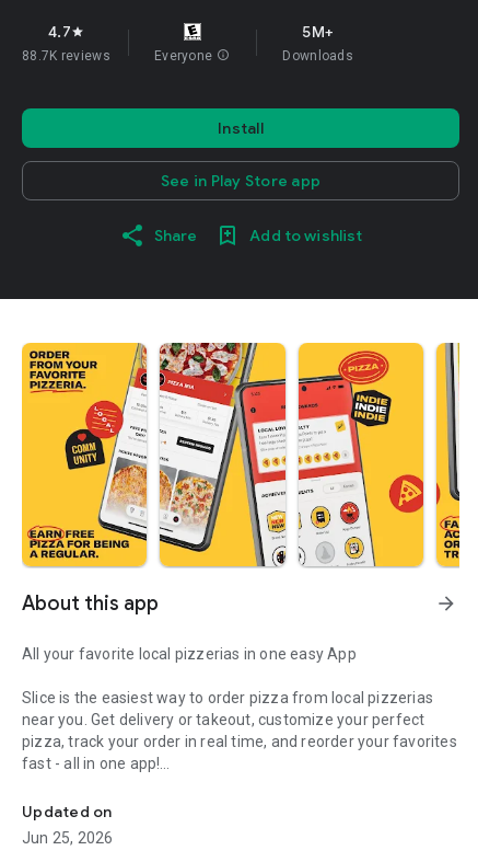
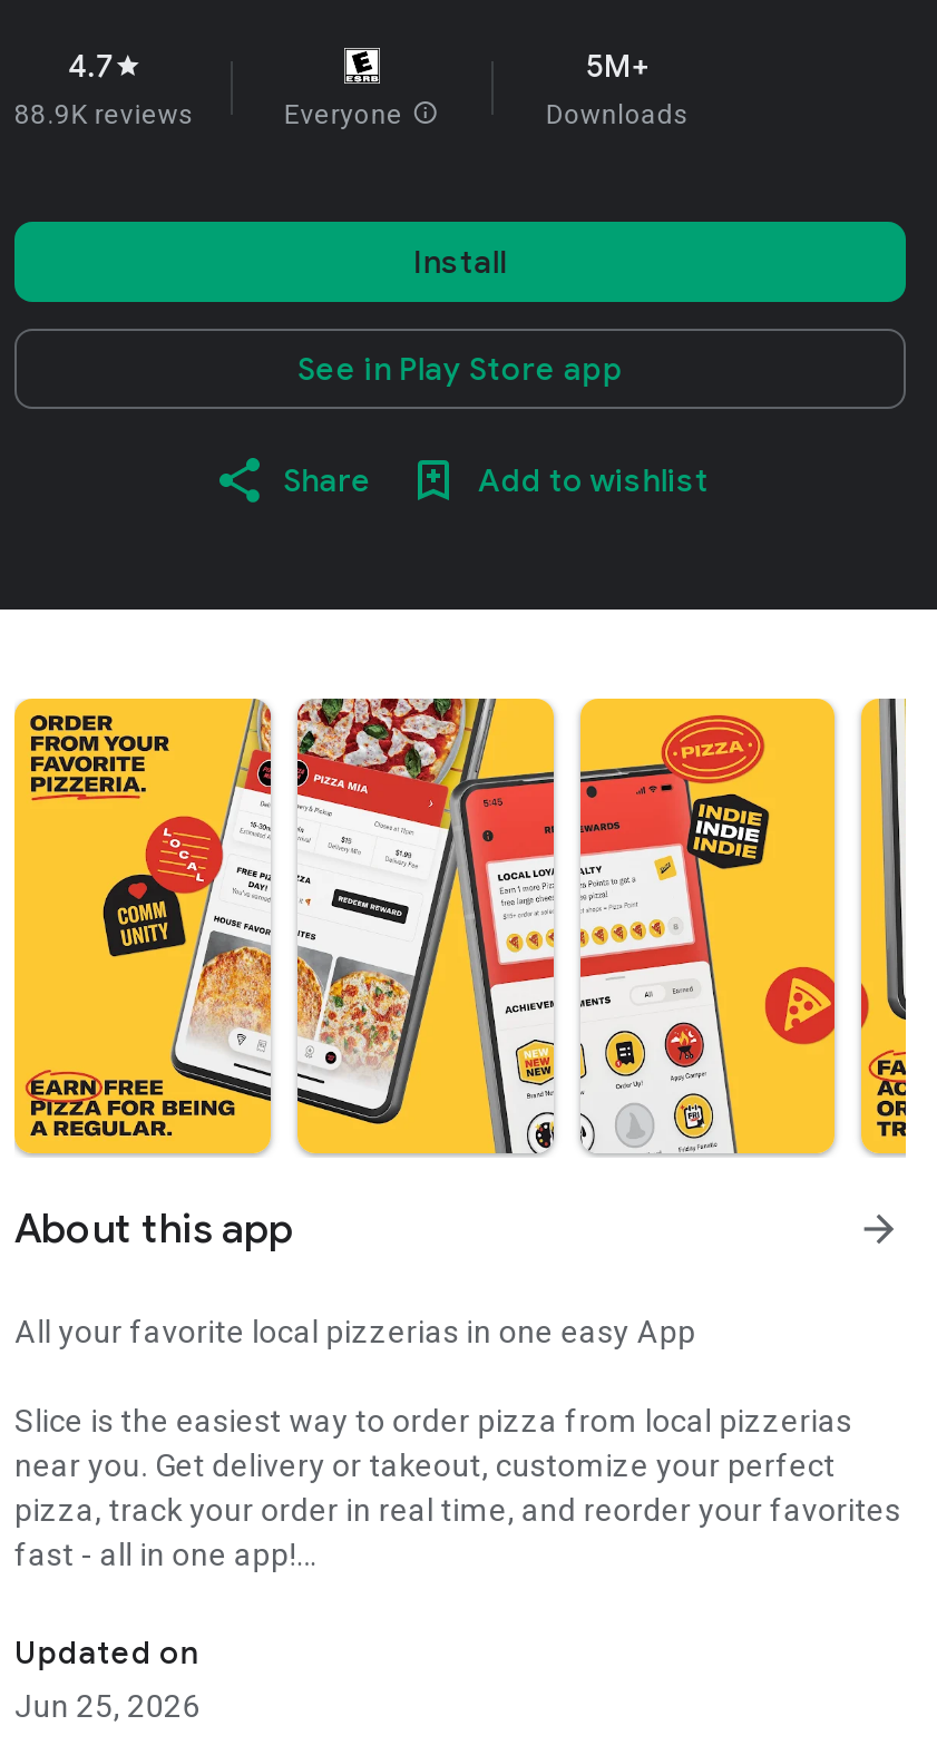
[22,48,110,64] 88.7K reviews -> [14,99,195,130] 88.9K reviews

